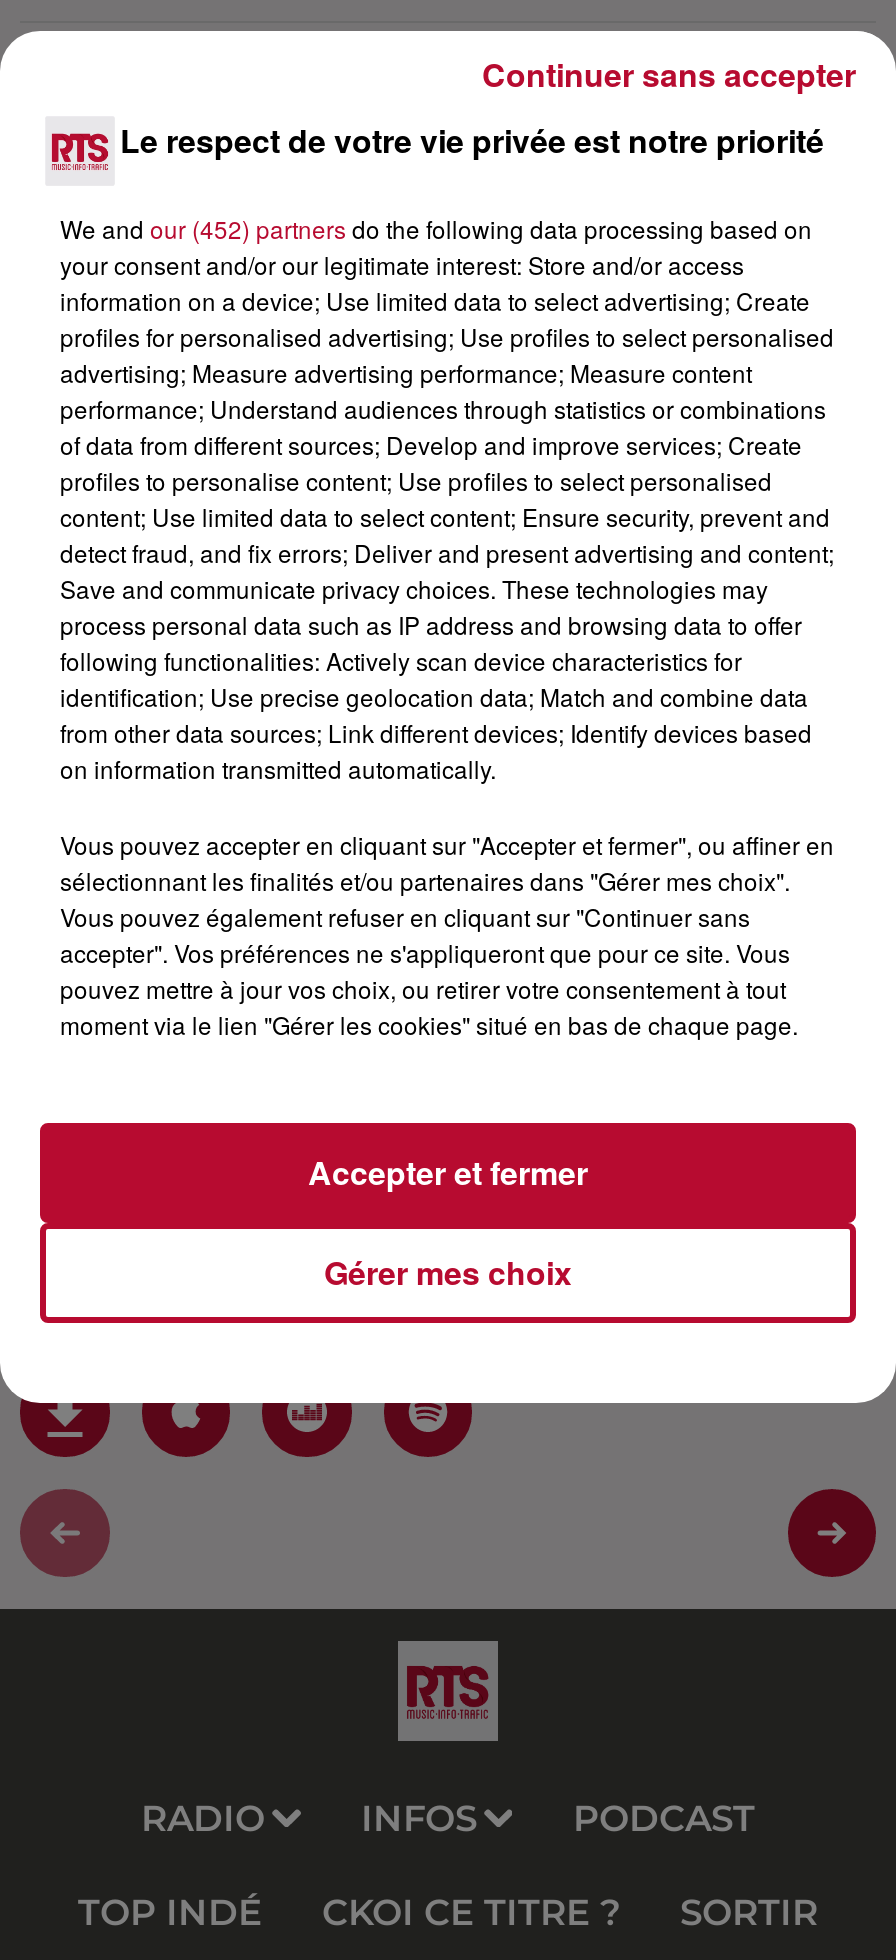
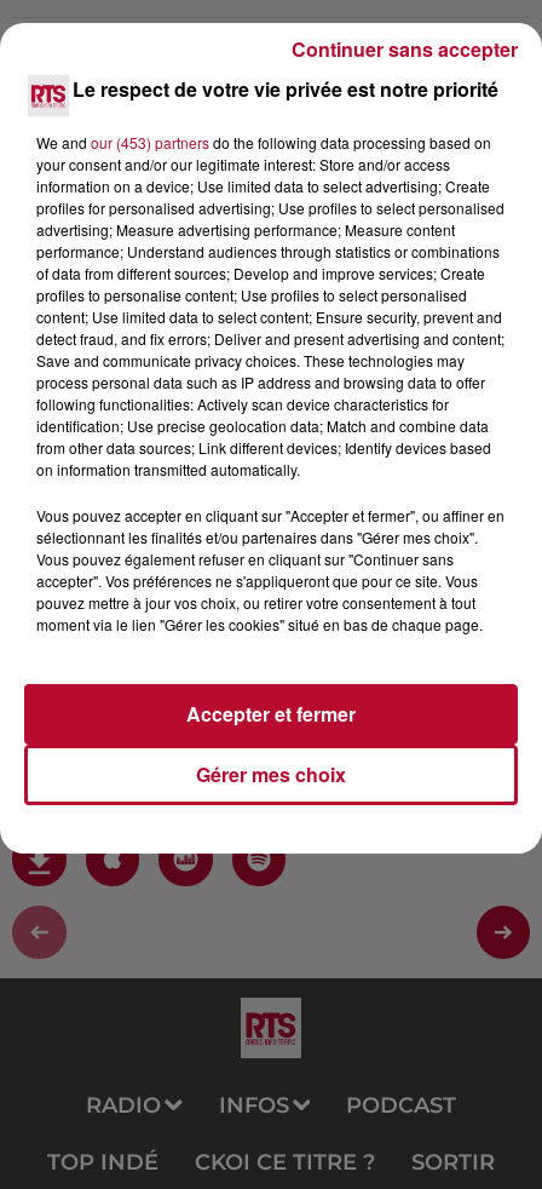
[60,210,812,244] We and our (452) partners do the following data processing based on -> [36,131,491,152] We and our (453) partners do the following data processing based on

